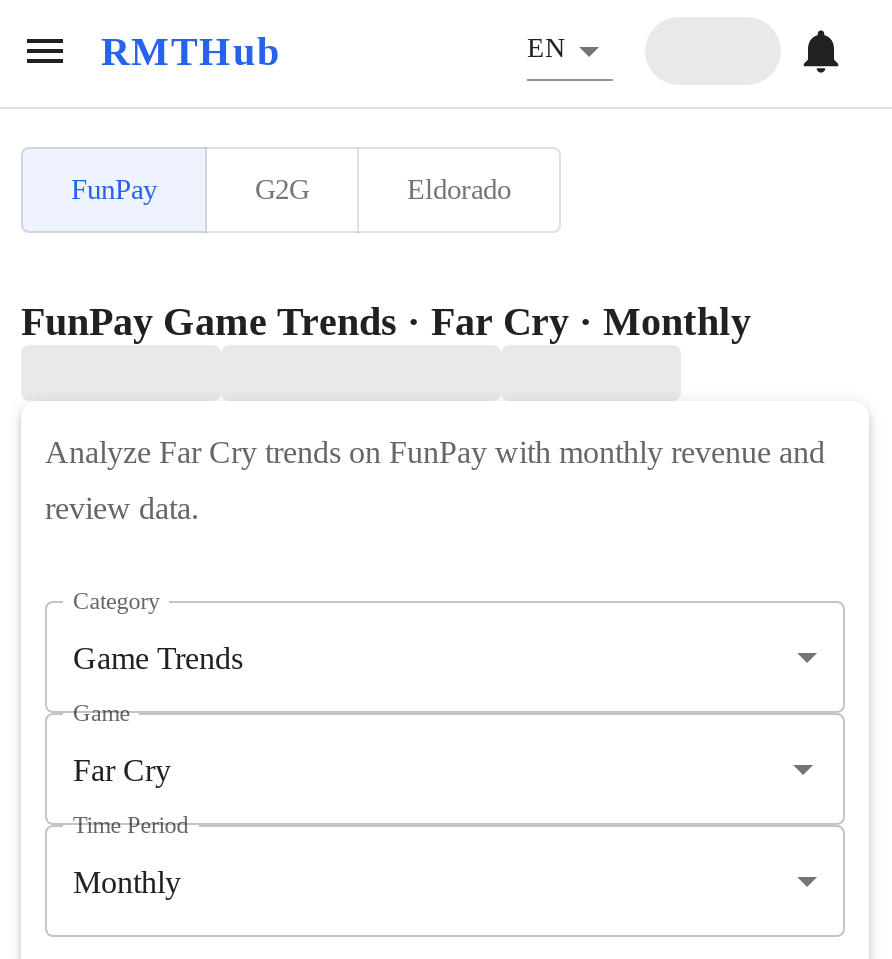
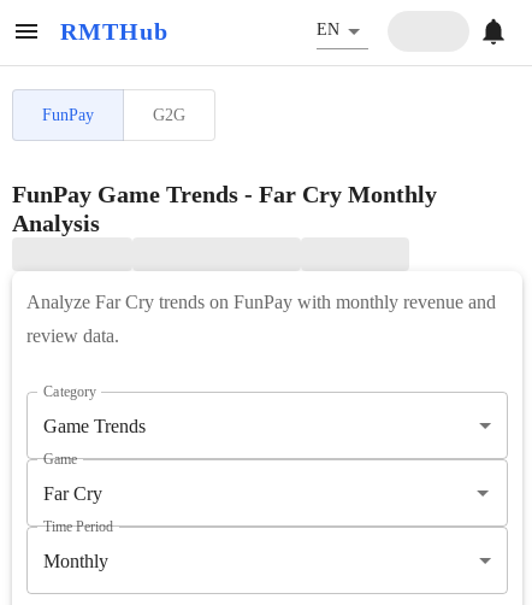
[21,173,751,343] Eldorado | FunPay Game Trends · Far Cry · Monthly -> [12,181,437,236] FunPay Game Trends - Far Cry Monthly | Analysis

